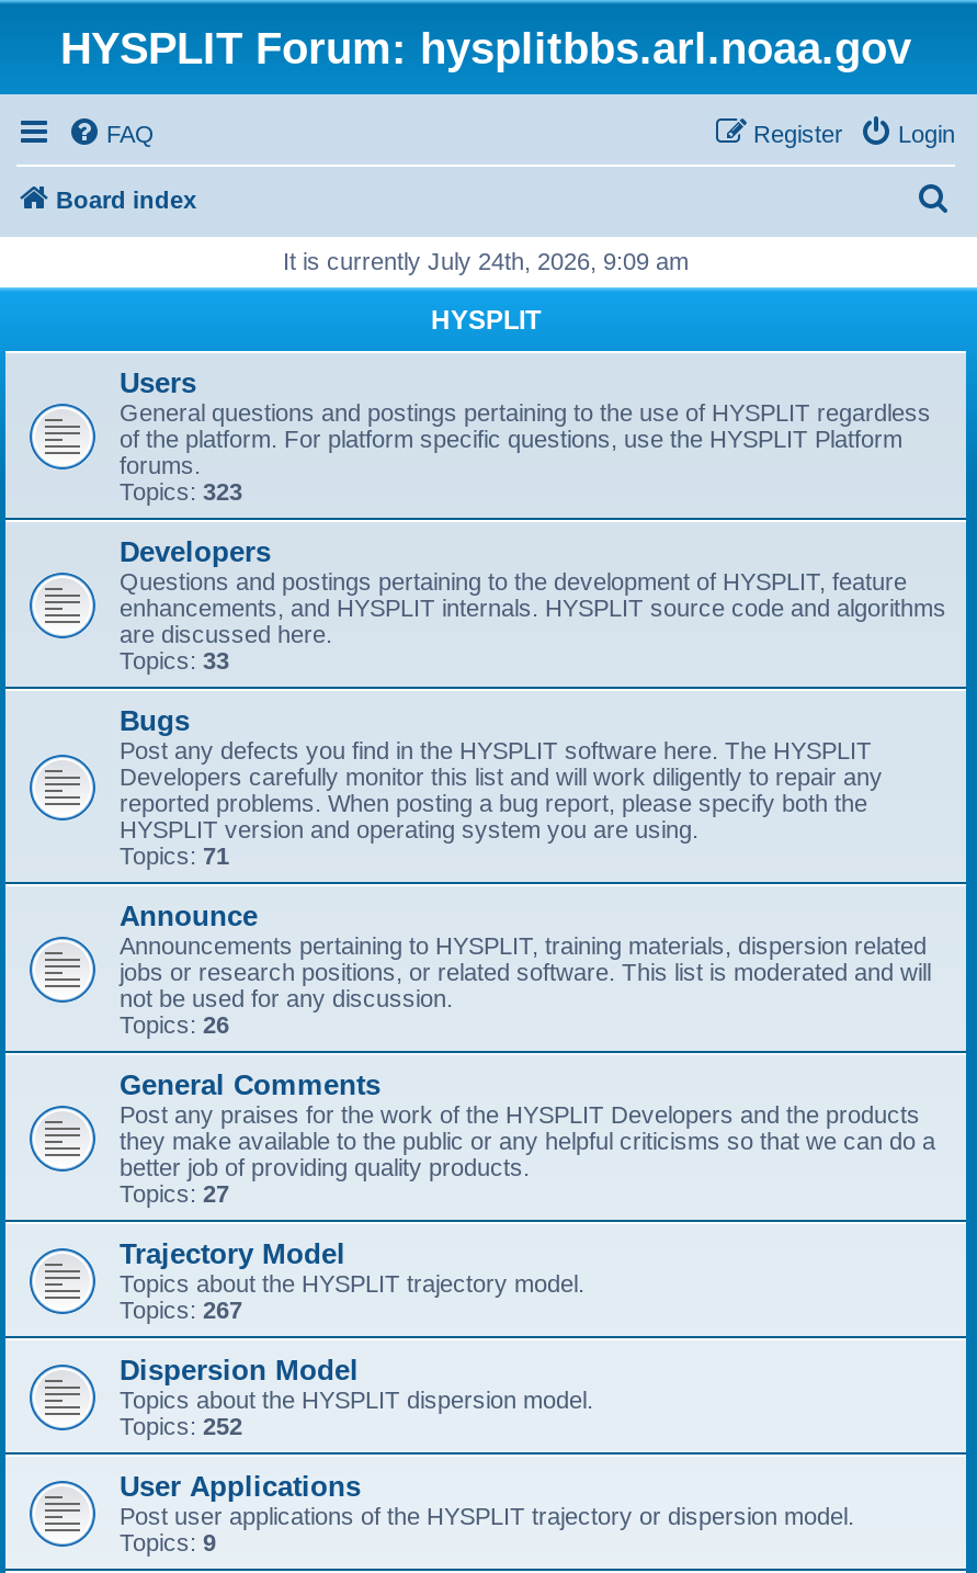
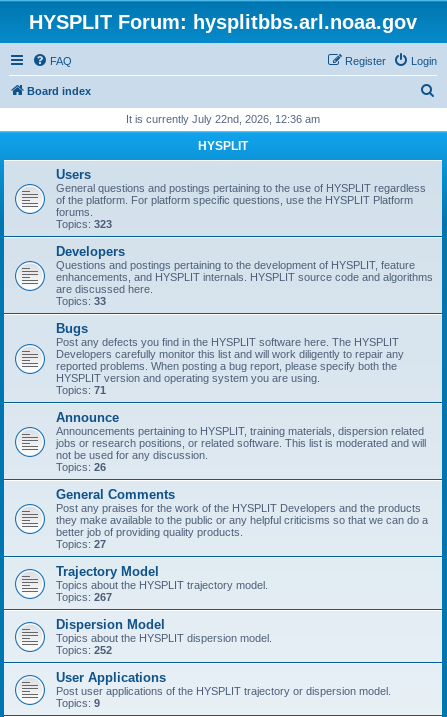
[283,248,689,274] It is currently July 24th, 2026, 9:09 am -> [126,113,320,125] It is currently July 22nd, 2026, 12:36 am

